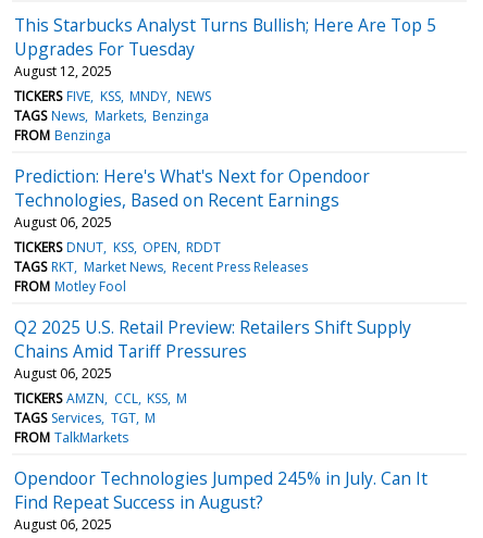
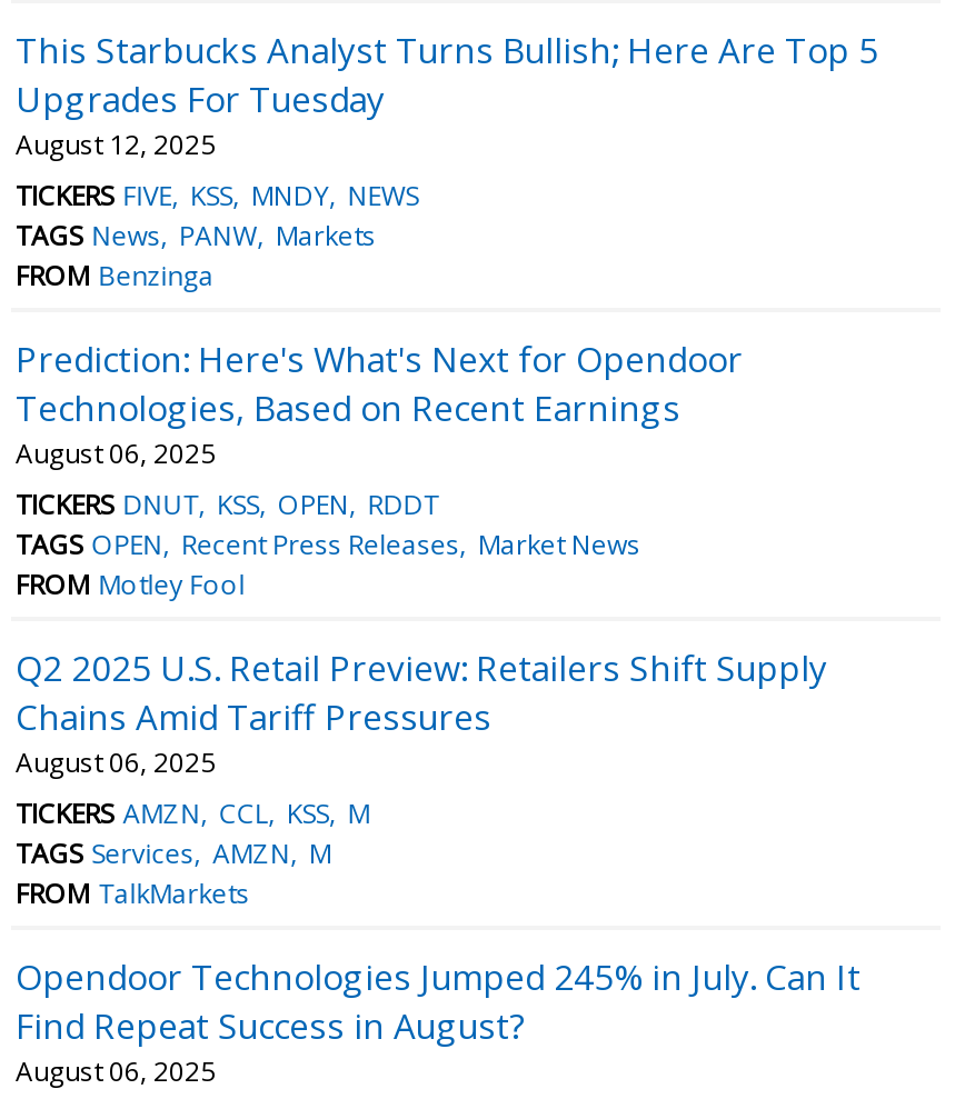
[14,106,209,125] TAGS News Markets Benzinga -> [16,216,376,254] TAGS News PANW Markets
[14,257,308,276] TAGS RKT Market News Recent Press Releases -> [16,525,640,563] TAGS OPEN Recent Press Releases Market News
[14,408,155,427] TAGS Services TGT M -> [16,834,331,872] TAGS Services AMZN M

